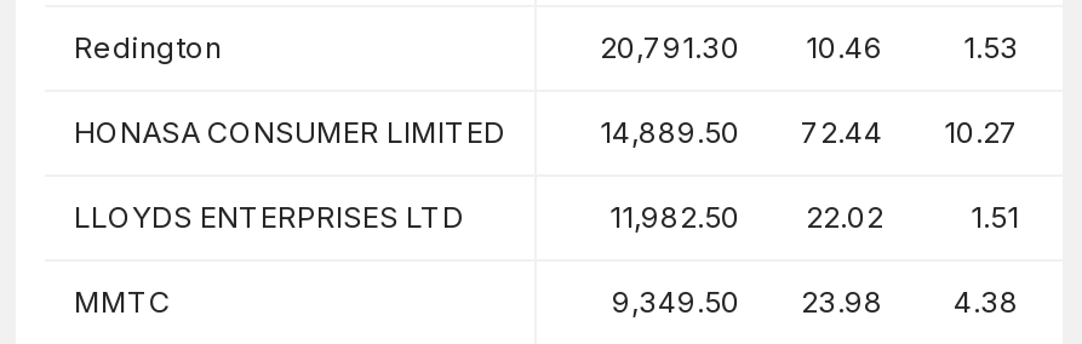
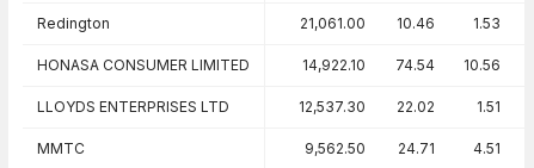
[600,29,883,65] 20,791.30 10.46 -> [300,14,435,32] 21,061.00 10.46
[600,114,740,150] 14,889.50 -> [302,56,366,74] 14,922.10
[801,114,883,150] 72.44 -> [395,56,435,74] 74.54
[944,114,1019,150] 10.27 -> [464,56,501,74] 10.56
[609,199,883,235] 11,982.50 22.02 -> [299,98,435,116] 12,537.30 22.02
[612,283,740,320] 9,349.50 -> [305,139,366,157] 9,562.50
[801,283,883,320] 23.98 -> [398,139,435,157] 24.71
[954,283,1019,320] 4.38 -> [473,139,501,157] 4.51

